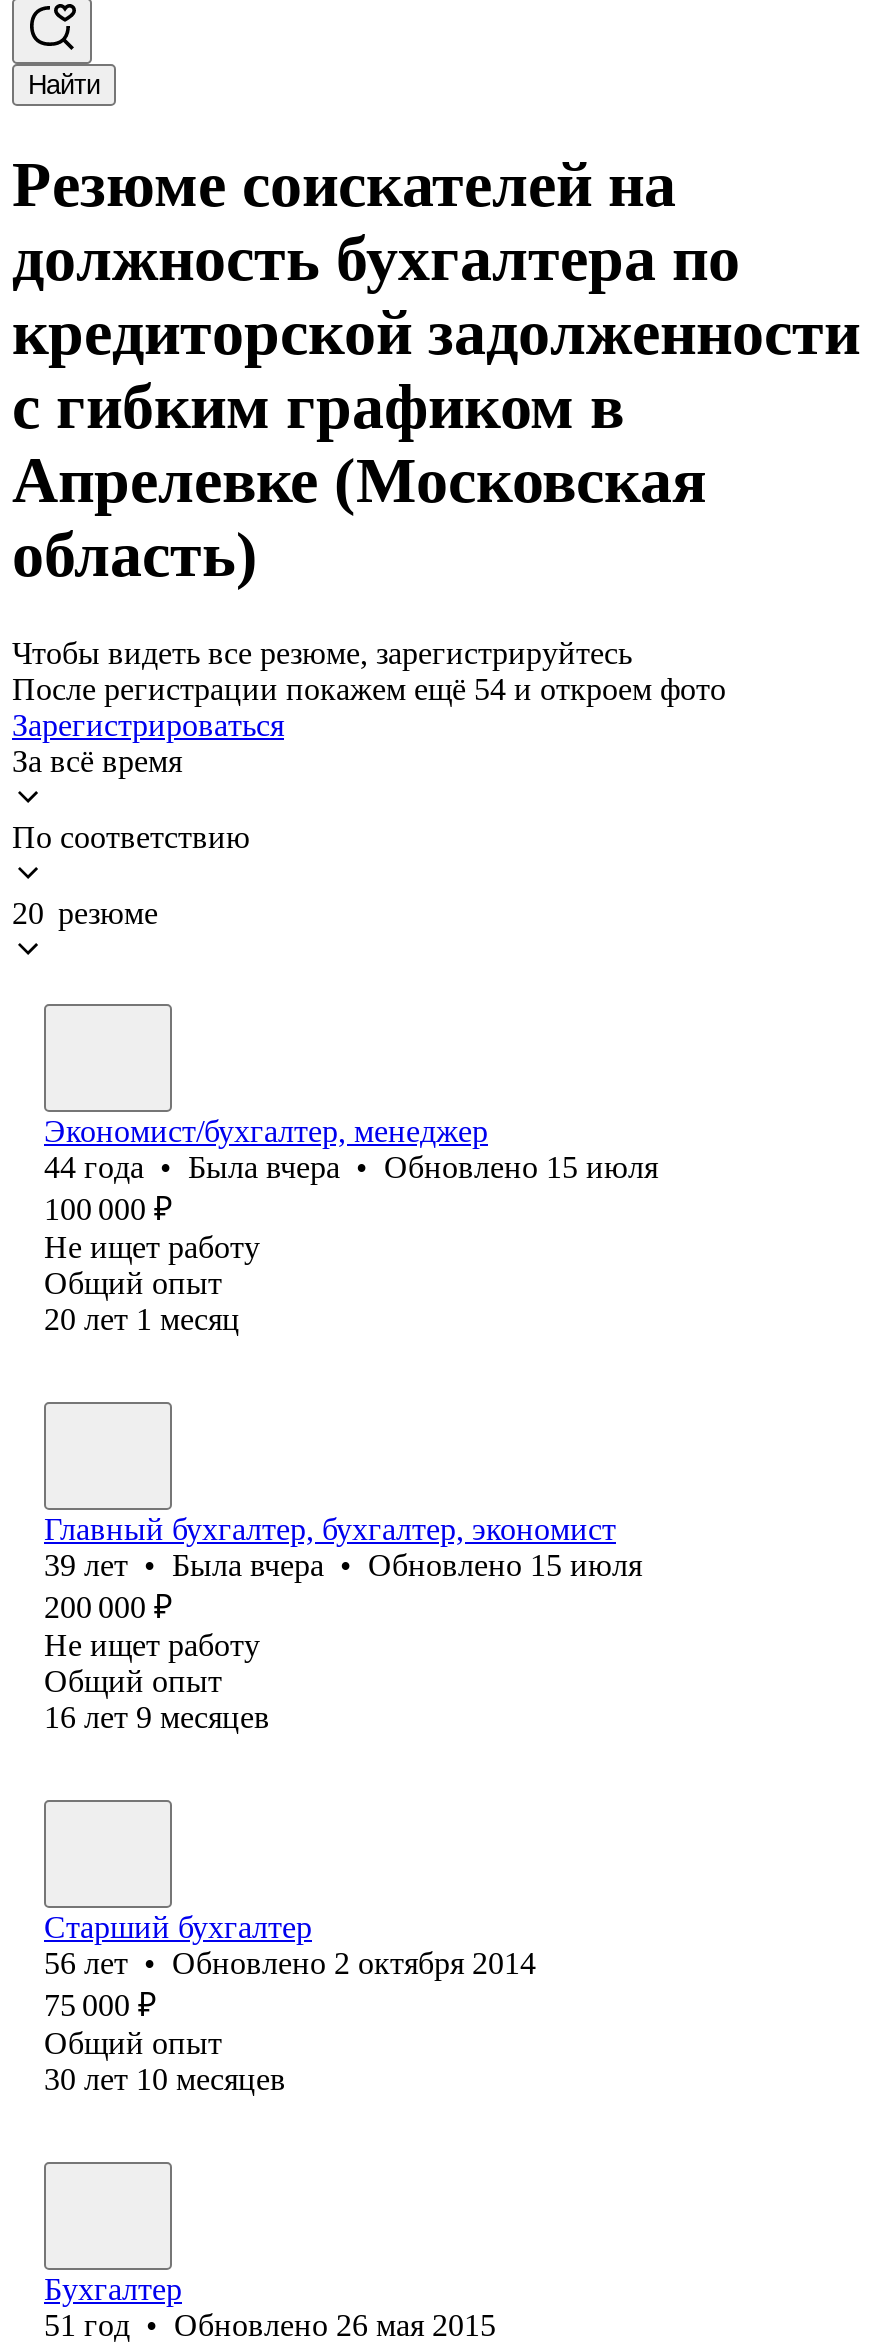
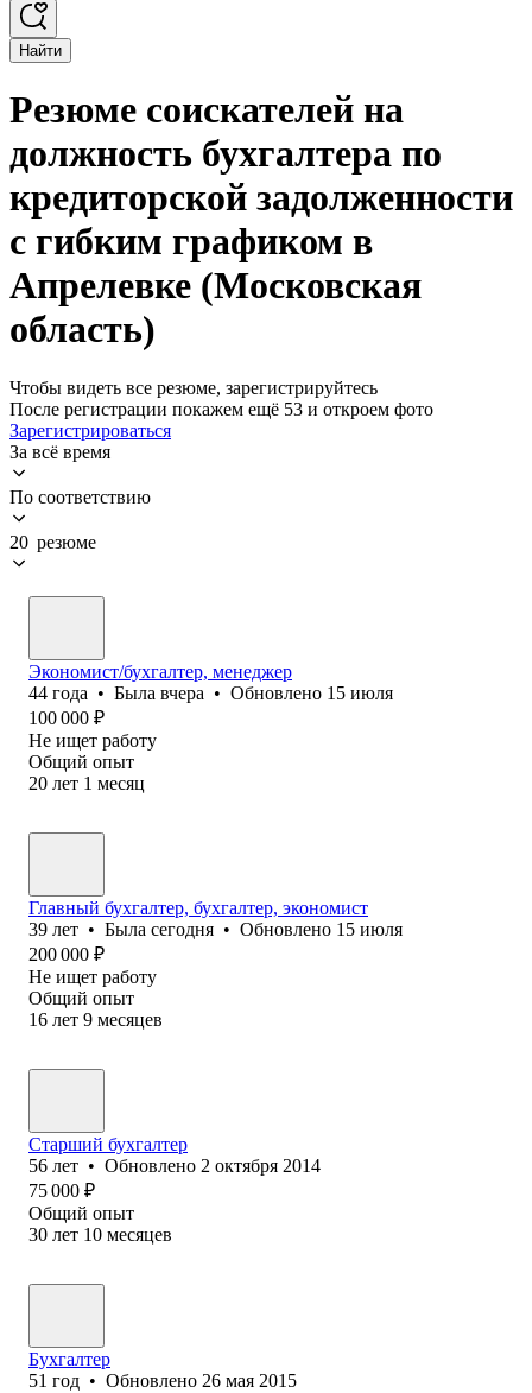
[12,672,726,706] После регистрации покажем ещё 54 и откроем фото -> [9,399,433,419] После регистрации покажем ещё 53 и откроем фото
[44,1548,642,1582] 39 лет • Была вчера • Обновлено 15 июля -> [28,919,403,939] 39 лет • Была сегодня • Обновлено 15 июля

